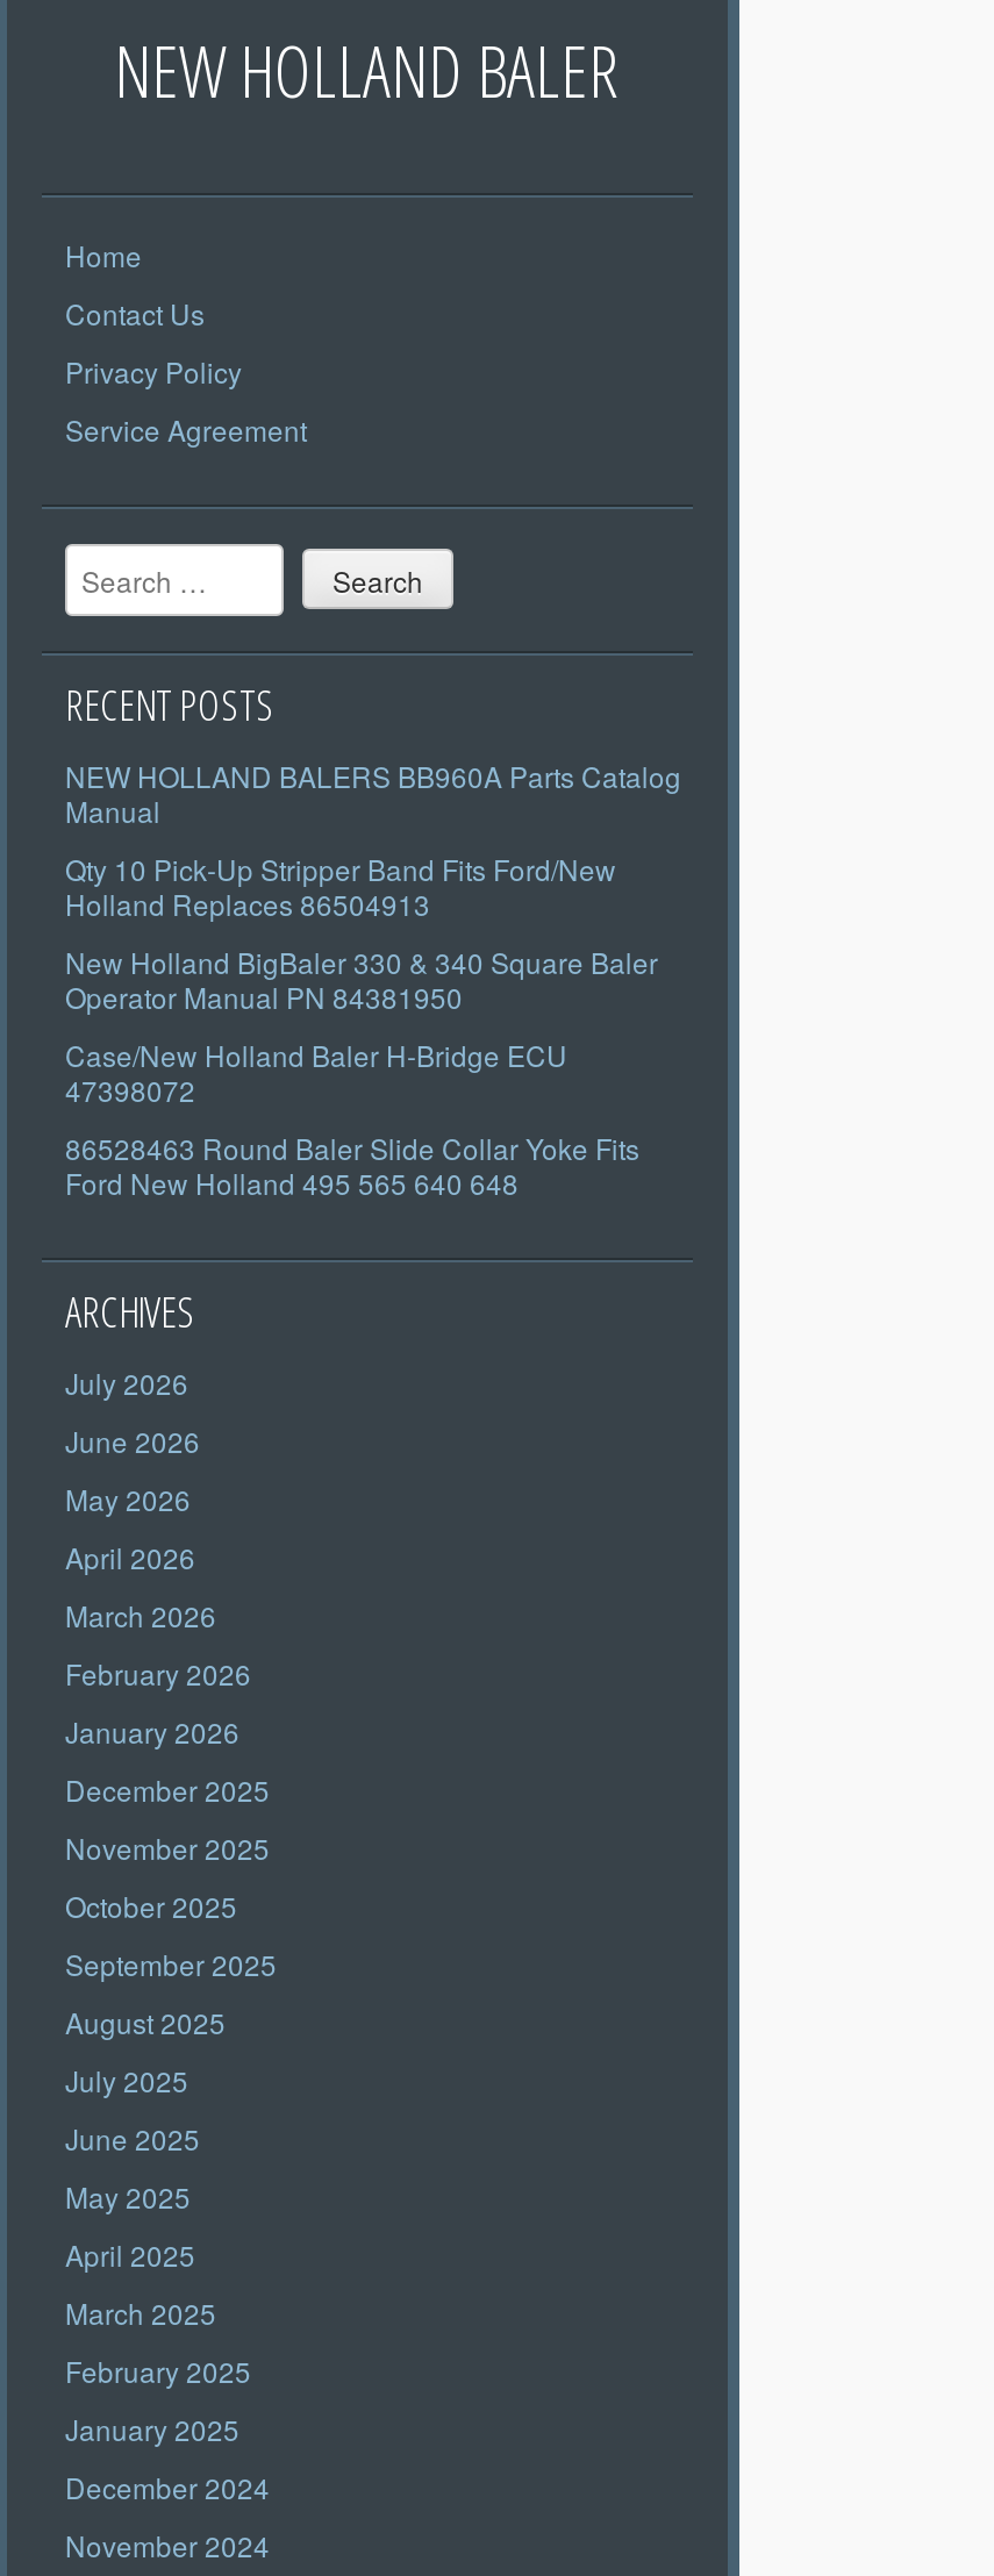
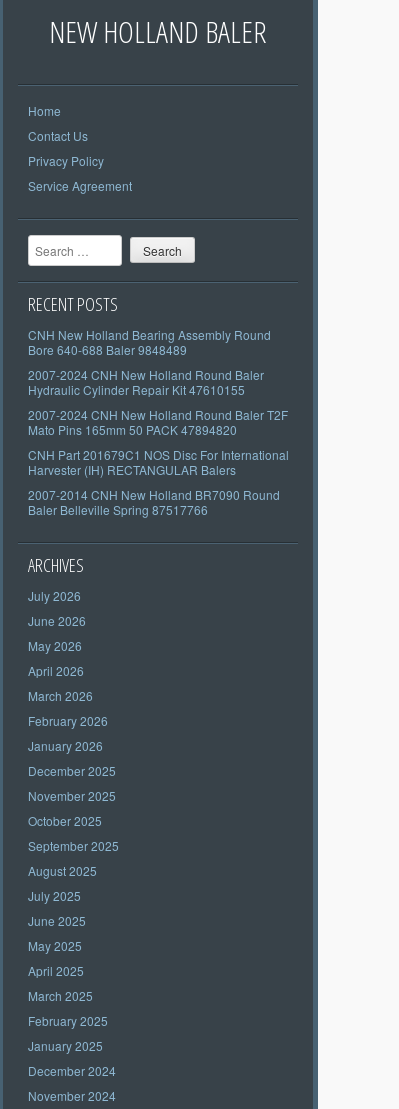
[65,756,681,830] NEW HOLLAND BALERS BB960A Parts Catalog | Manual -> [28,326,271,358] CNH New Holland Bearing Assembly Round | Bore 640-688 Baler 9848489
[65,849,616,923] Qty 10 Pick-Up Stripper Band Fits Ford/New | Holland Replaces 86504913 -> [28,366,264,398] 2007-2024 CNH New Holland Round Baler | Hydraulic Cylinder Repair Kit 47610155
[65,942,658,1016] New Holland BigBaler 330 & 340 Square Baler | Operator Manual PN 84381950 -> [28,406,288,438] 2007-2024 CNH New Holland Round Baler T2F | Mato Pins 165mm 50 PACK 47894820
[65,1035,567,1109] Case/New Holland Baler H-Bridge ECU | 47398072 -> [28,446,289,478] CNH Part 201679C1 NOS Disc For International | Harvester (IH) RECTANGULAR Balers
[65,1128,639,1202] 86528463 Round Baler Slide Collar Yoke Fits | Ford New Holland 495 565 640 648 -> [28,486,280,518] 2007-2014 CNH New Holland BR7090 Round | Baler Belleville Spring 87517766

